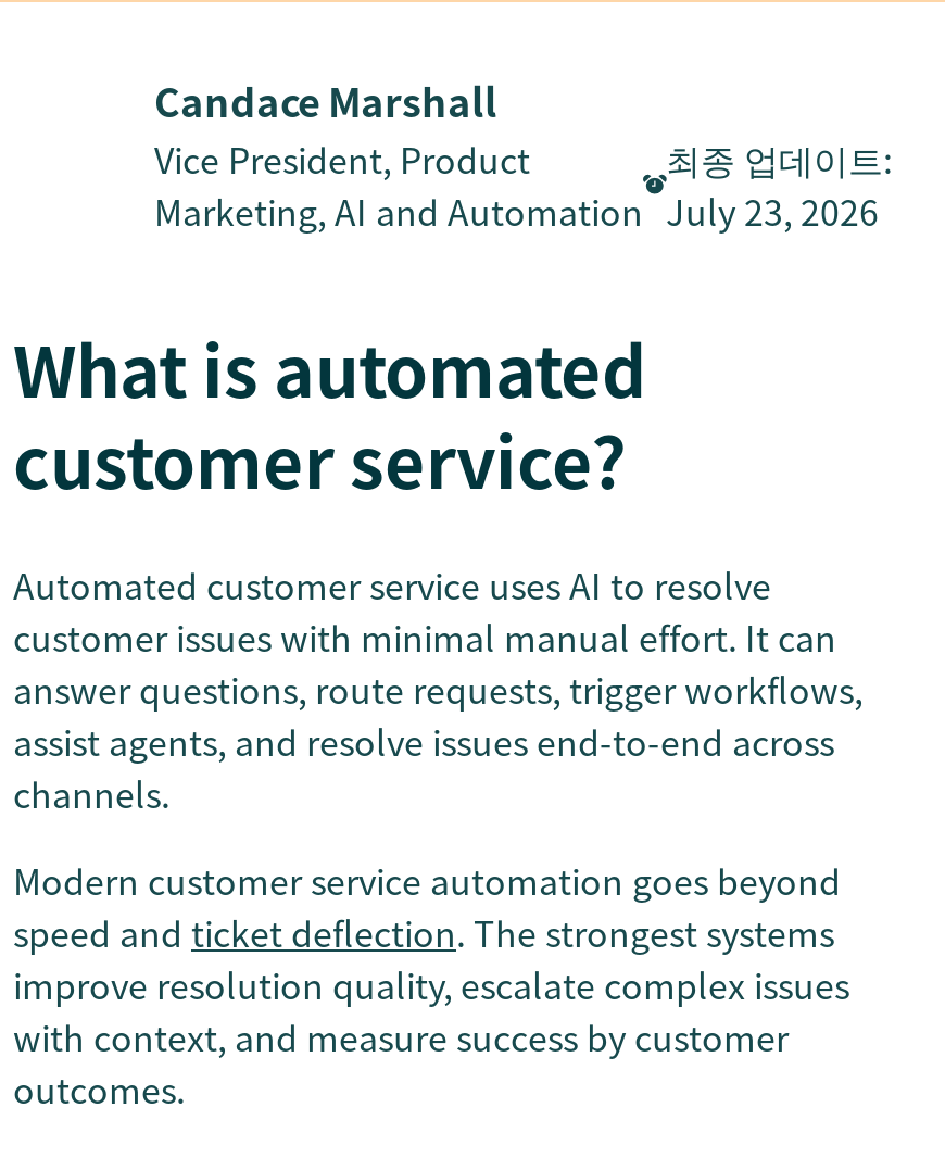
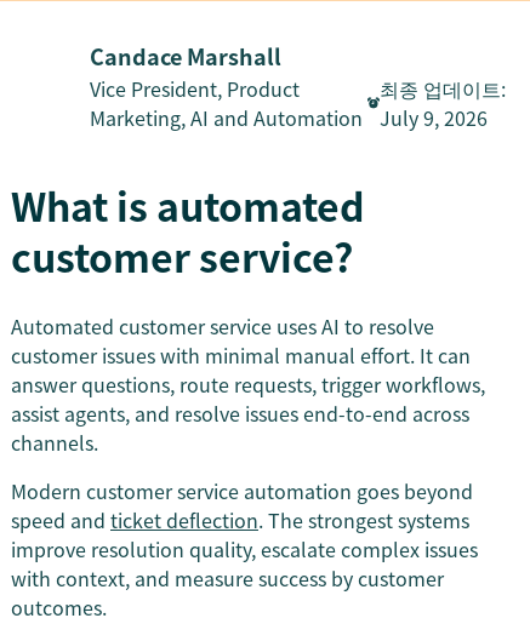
[154,185,879,237] Marketing, AI and Automation July 23, 2026 -> [90,103,487,132] Marketing, AI and Automation July 9, 2026

